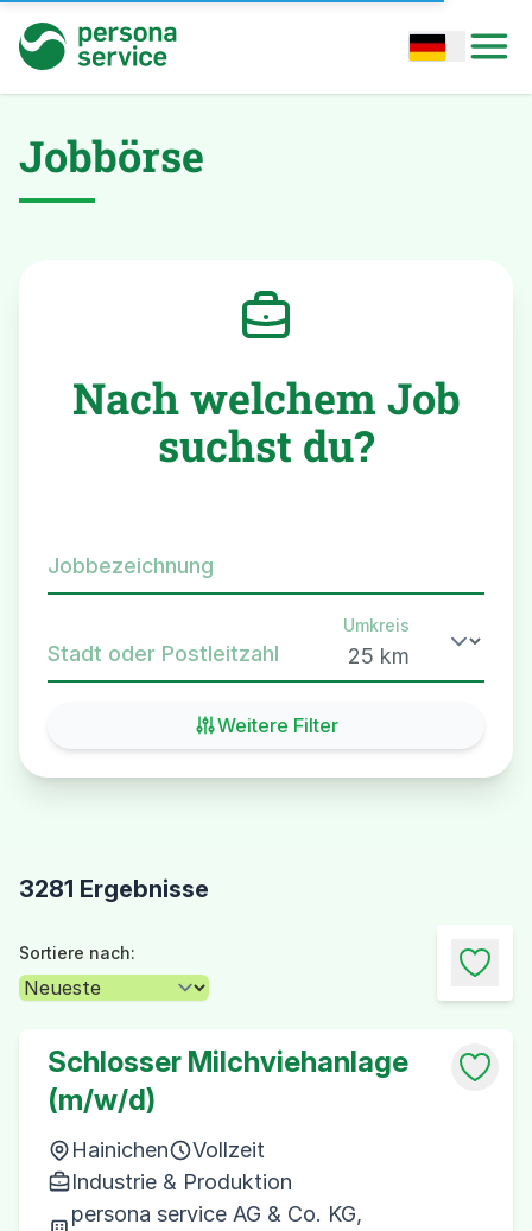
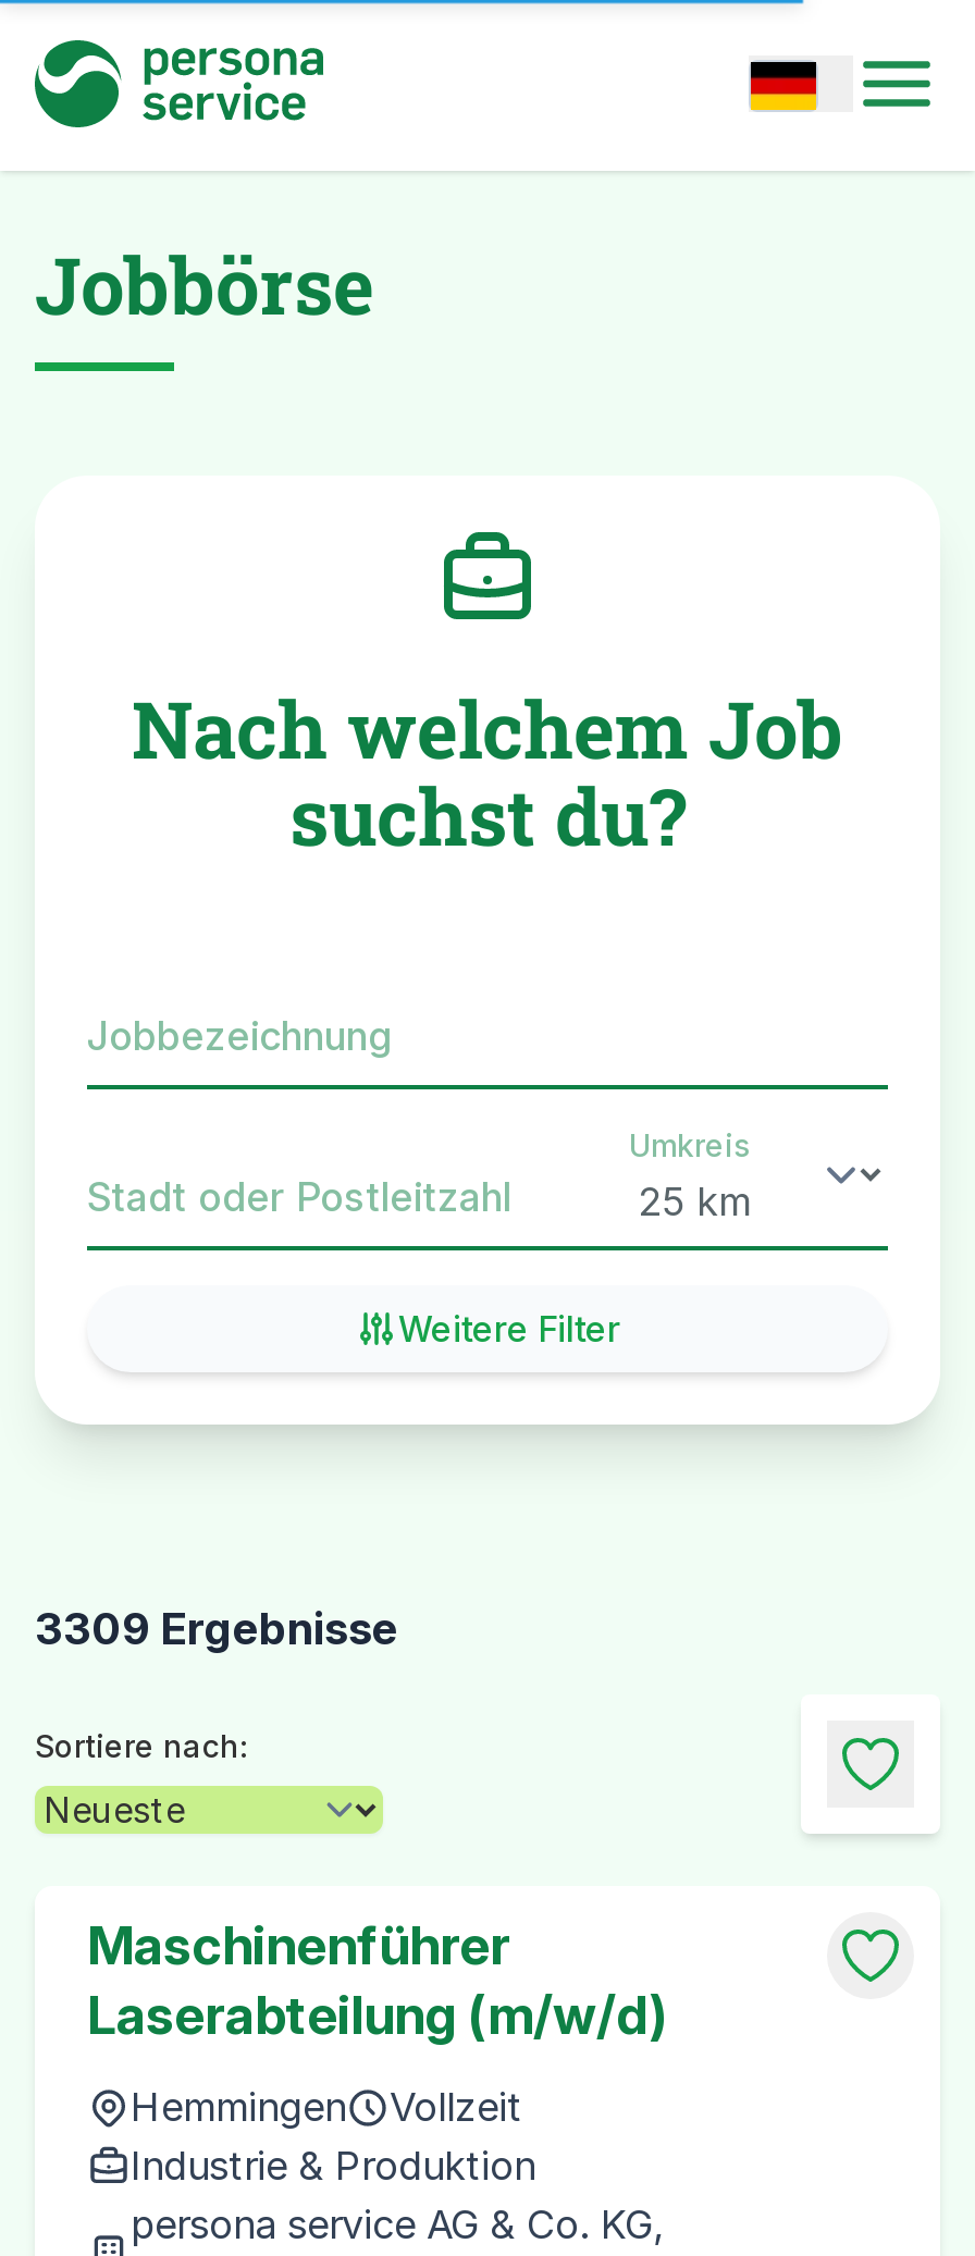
[19,875,209,903] 3281 Ergebnisse -> [35,1603,398,1655] 3309 Ergebnisse
[47,1045,408,1117] Schlosser Milchviehanlage | (m/w/d) -> [87,1914,666,2047] Maschinenführer | Laserabteilung (m/w/d)
[71,1137,169,1162] Hainichen -> [131,2084,346,2130] Hemmingen

